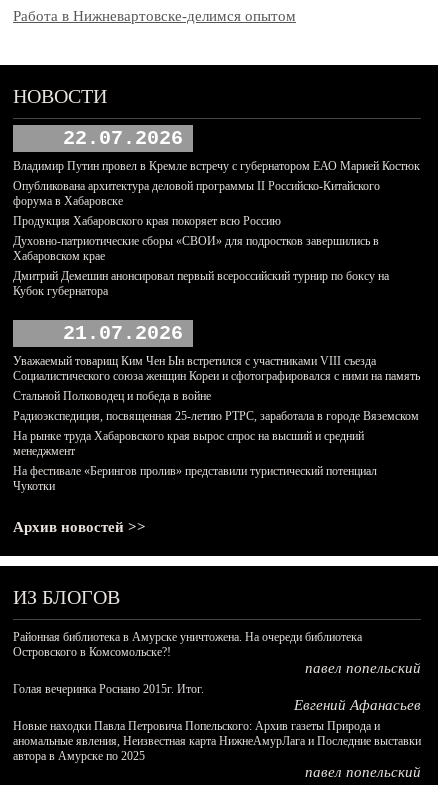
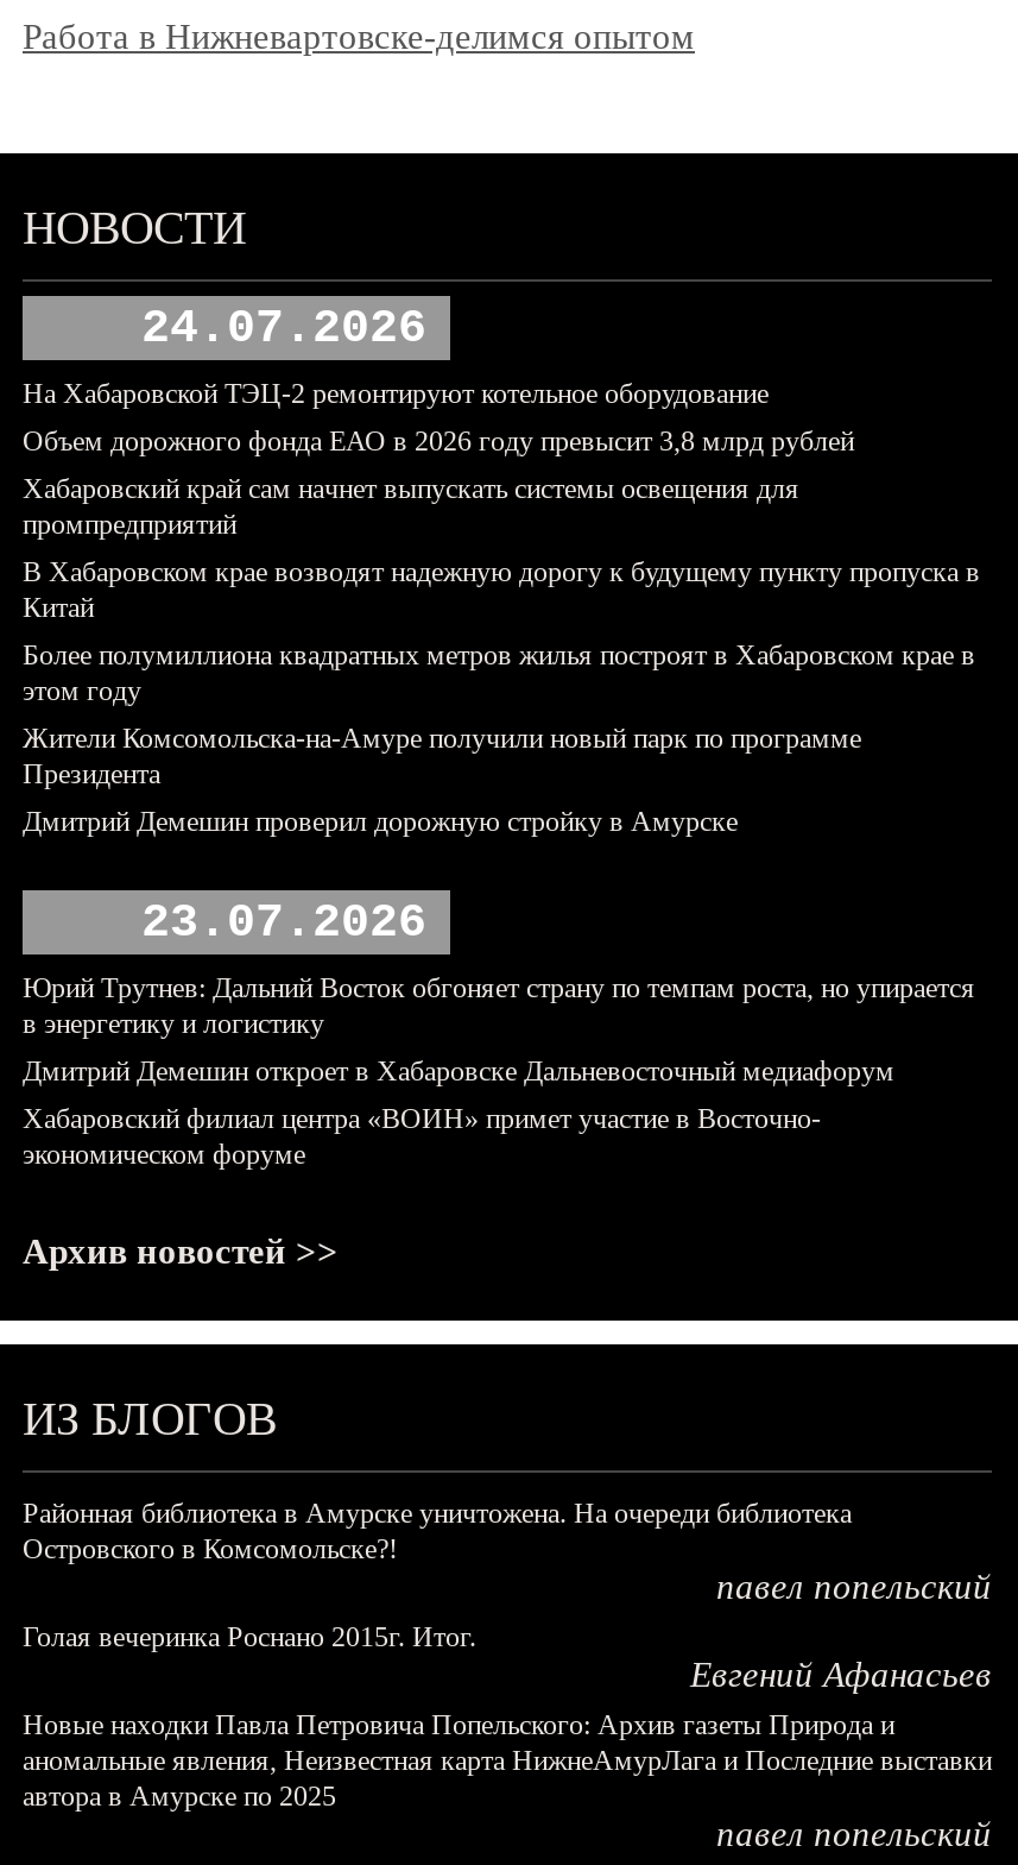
[13,127,420,298] 22.07.2026 | Владимир Путин провел в Кремле встречу с губернатором ЕАО Марией Костюк | Опубликована архитектура деловой программы II Российско-Китайского | форума в Хабаровске | Продукция Хабаровского края покоряет всю Россию | Духовно-патриотические сборы «СВОИ» для подростков завершились в | Хабаровском крае | Дмитрий Демешин анонсировал первый всероссийский турнир по боксу на | Кубок губернатора -> [23,301,980,838] 24.07.2026 | На Хабаровской ТЭЦ-2 ремонтируют котельное оборудование | Объем дорожного фонда ЕАО в 2026 году превысит 3,8 млрд рублей | Хабаровский край сам начнет выпускать системы освещения для | промпредприятий | В Хабаровском крае возводят надежную дорогу к будущему пункту пропуска в | Китай | Более полумиллиона квадратных метров жилья построят в Хабаровском крае в | этом году | Жители Комсомольска-на-Амуре получили новый парк по программе | Президента | Дмитрий Демешин проверил дорожную стройку в Амурске
[13,322,420,493] 21.07.2026 | Уважаемый товарищ Ким Чен Ын встретился с участниками VIII съезда | Социалистического союза женщин Кореи и сфотографировался с ними на память | Стальной Полководец и победа в войне | Радиоэкспедиция, посвященная 25-летию РТРС, заработала в городе Вяземском | На рынке труда Хабаровского края вырос спрос на высший и средний | менеджмент | На фестивале «Берингов пролив» представили туристический потенциал | Чукотки -> [23,895,975,1171] 23.07.2026 | Юрий Трутнев: Дальний Восток обгоняет страну по темпам роста, но упирается | в энергетику и логистику | Дмитрий Демешин откроет в Хабаровске Дальневосточный медиафорум | Хабаровский филиал центра «ВОИН» примет участие в Восточно- | экономическом форуме

